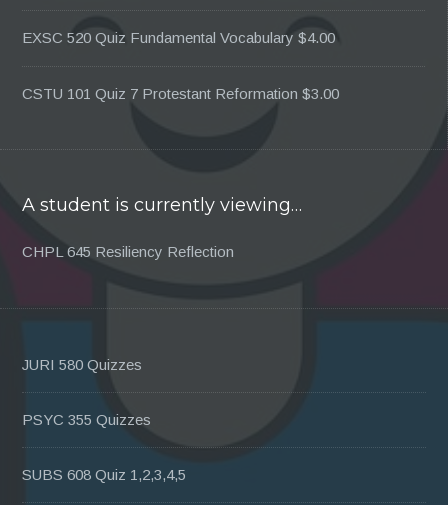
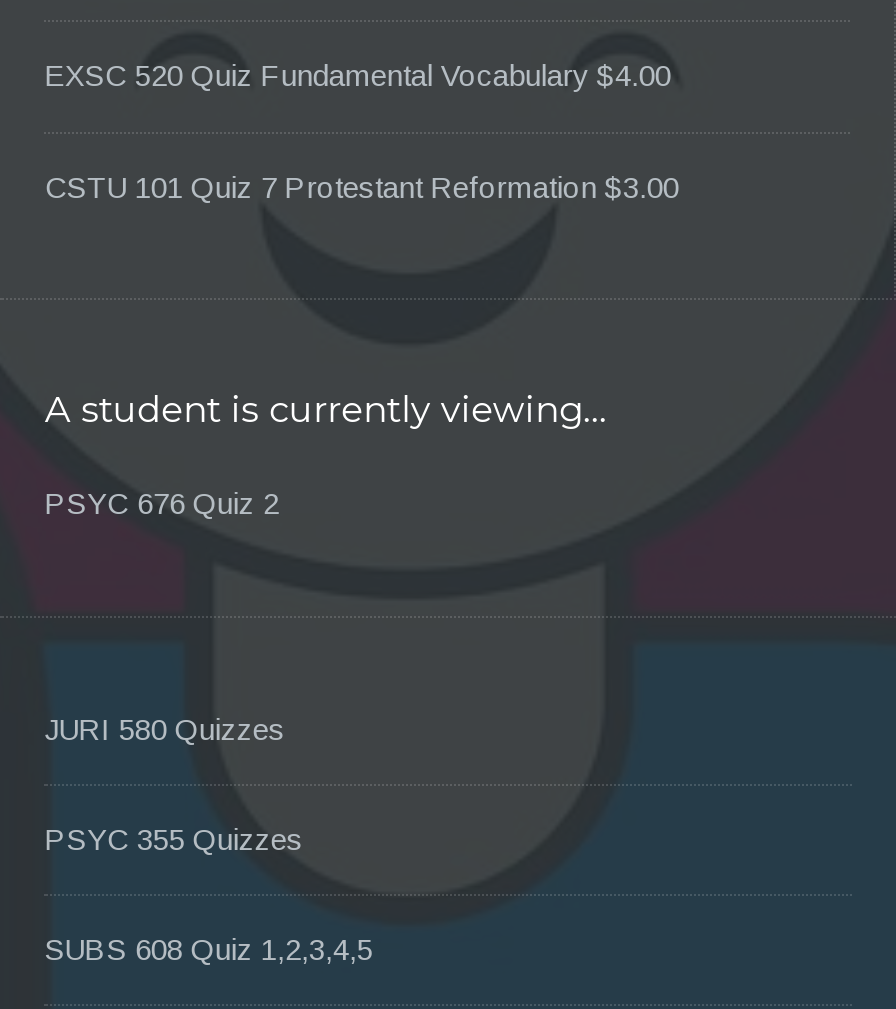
[22,243,234,260] CHPL 645 Resiliency Reflection -> [45,486,279,520] PSYC 676 Quiz 2

